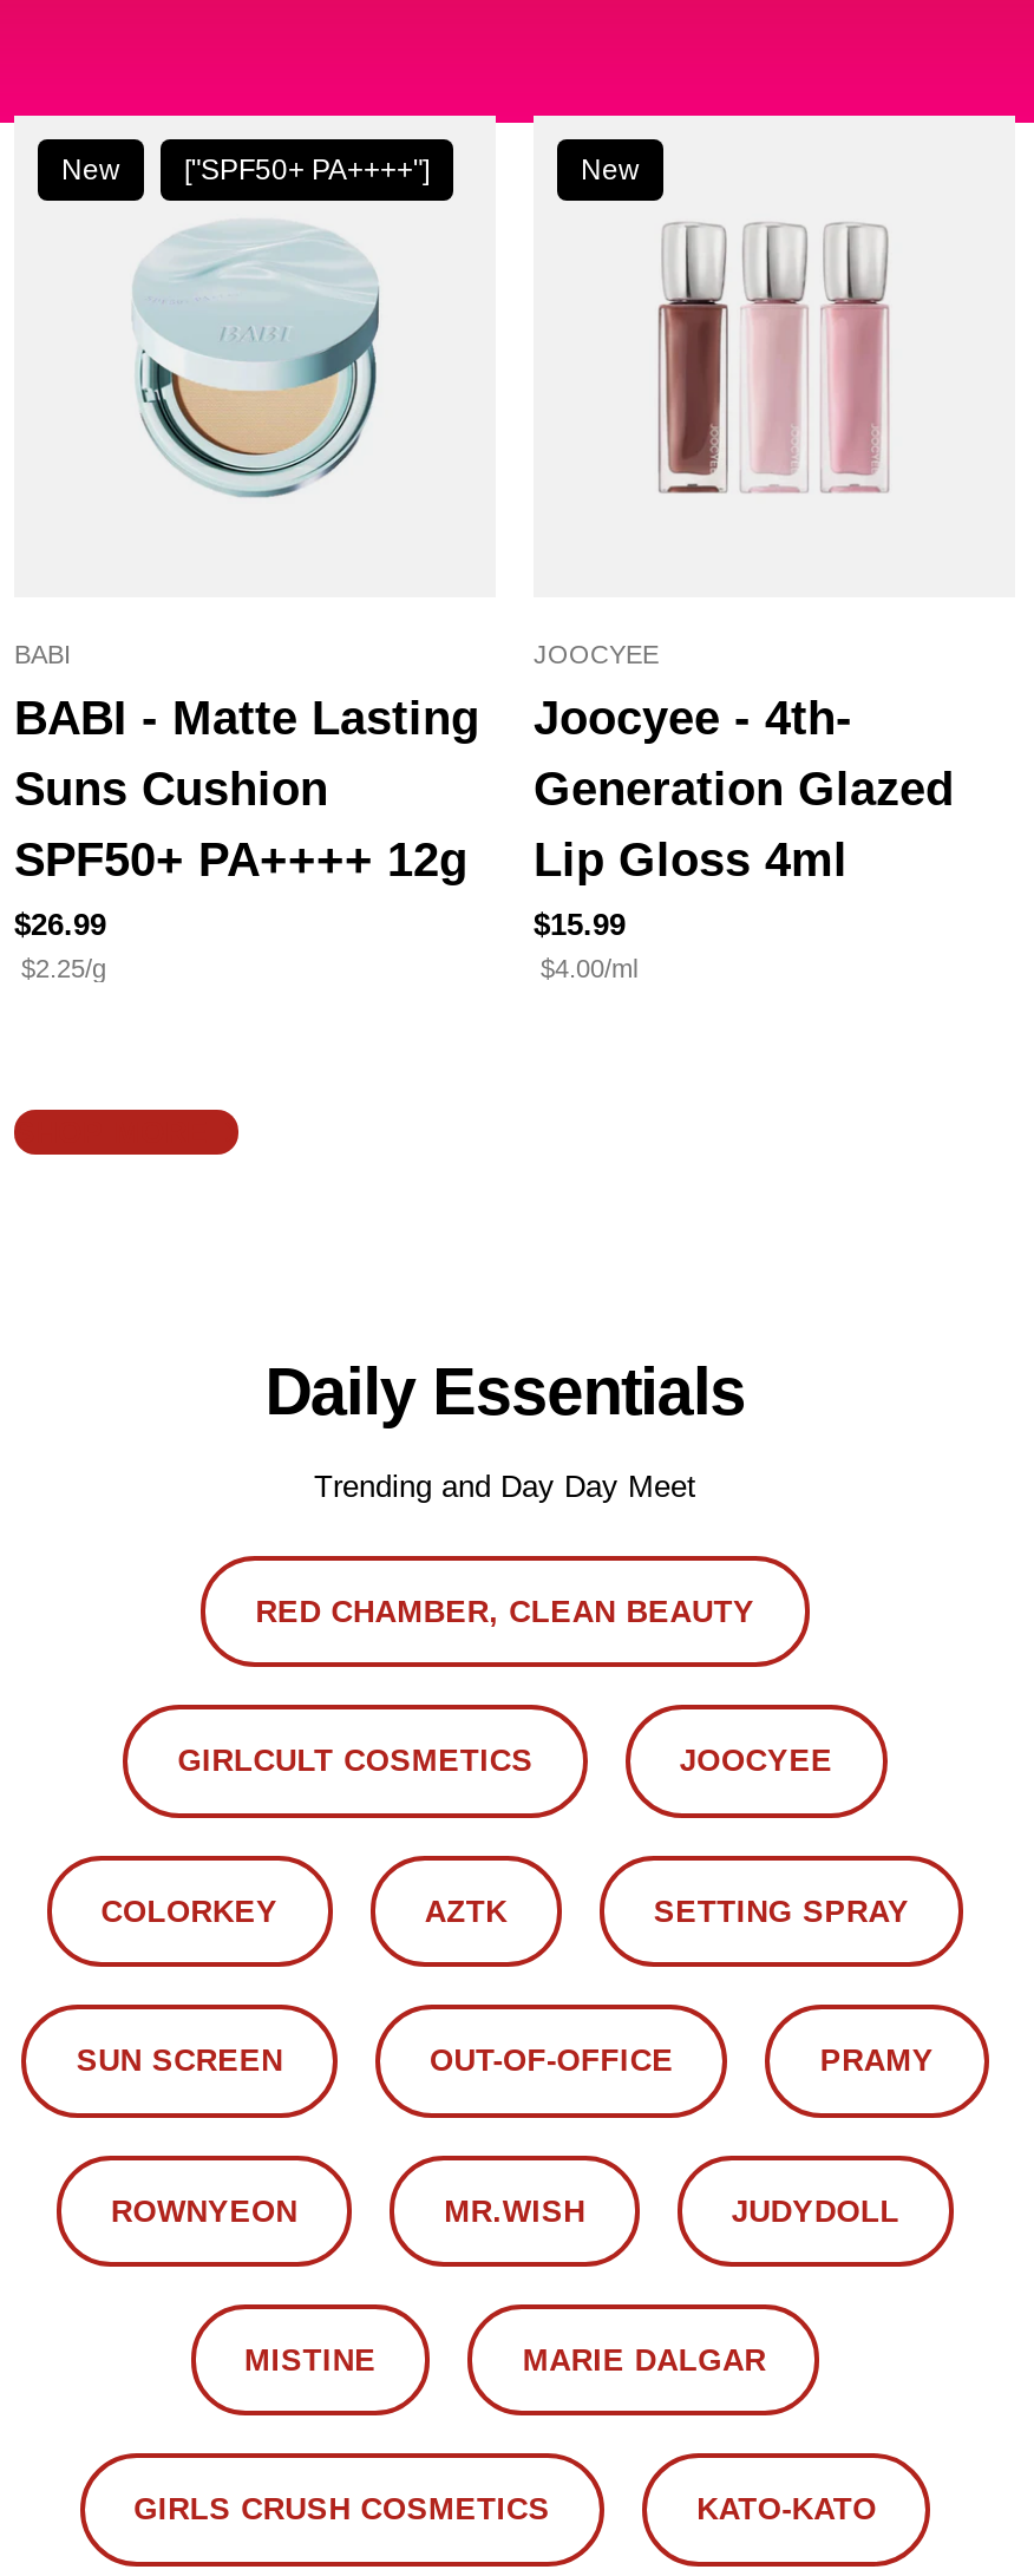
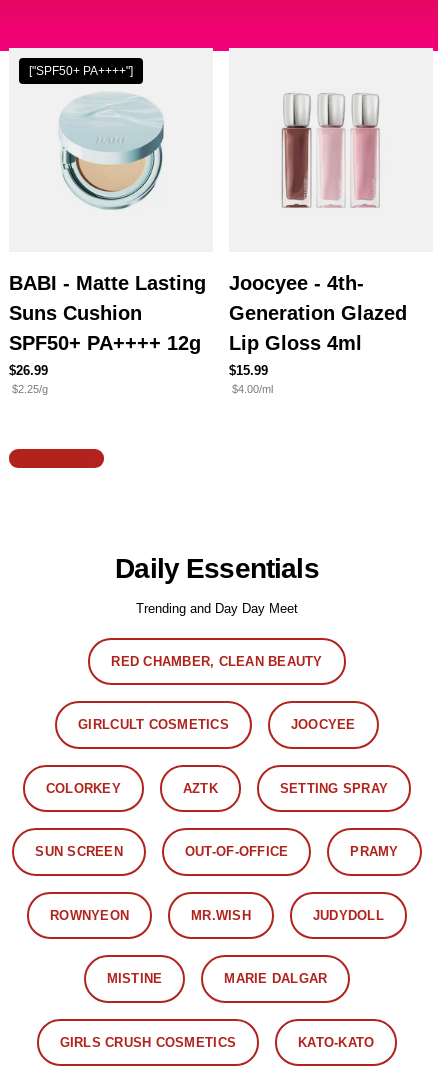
[61,154,120,187] New -> none
[581,154,640,187] New -> none
[14,639,71,668] BABI -> none
[534,639,659,668] JOOCYEE -> none

